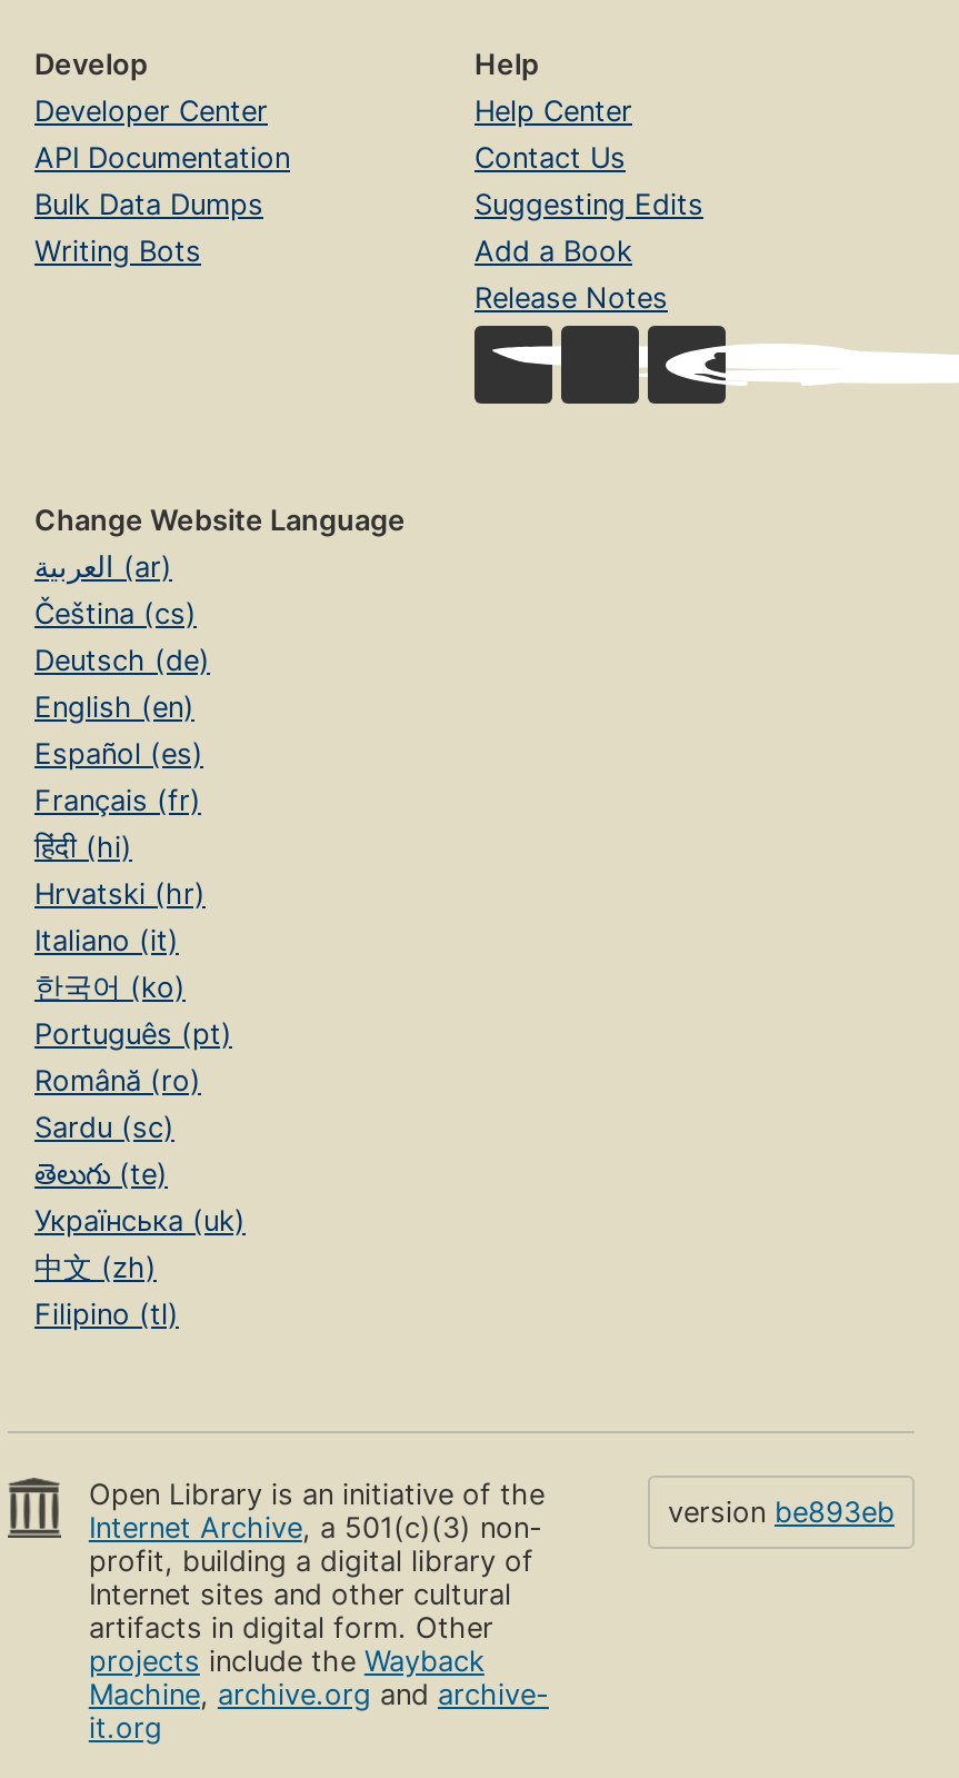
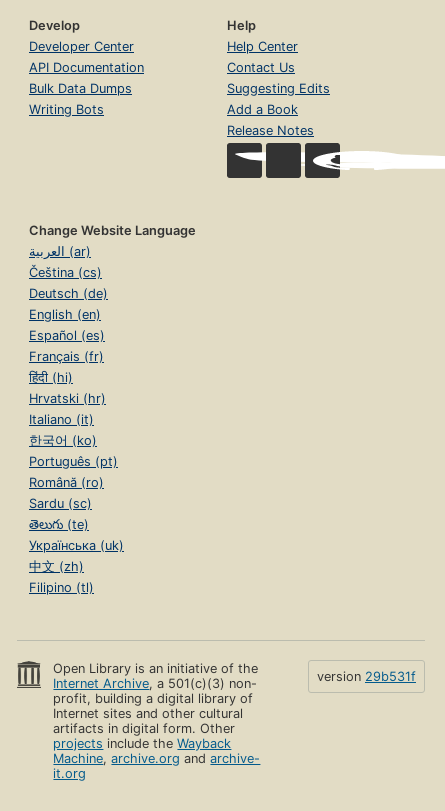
[668,1495,895,1529] version be893eb -> [317,669,416,684] version 29b531f

